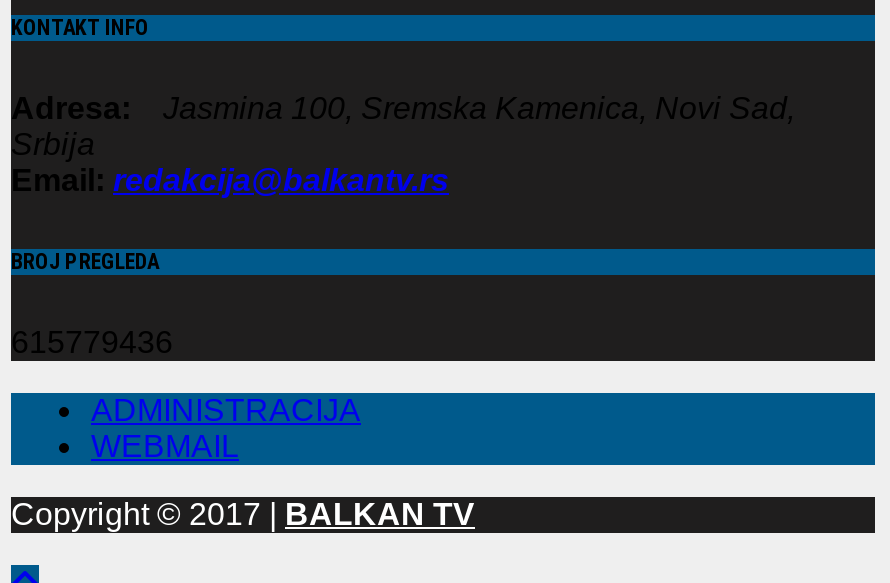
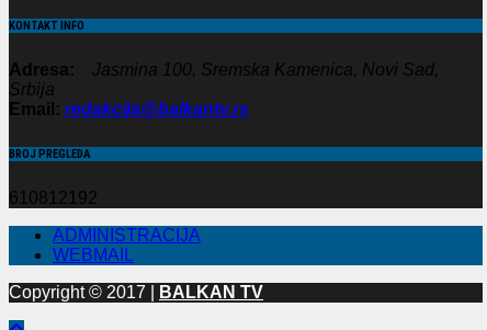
[11,325,173,359] 615779436 -> [9,189,98,207] 610812192

